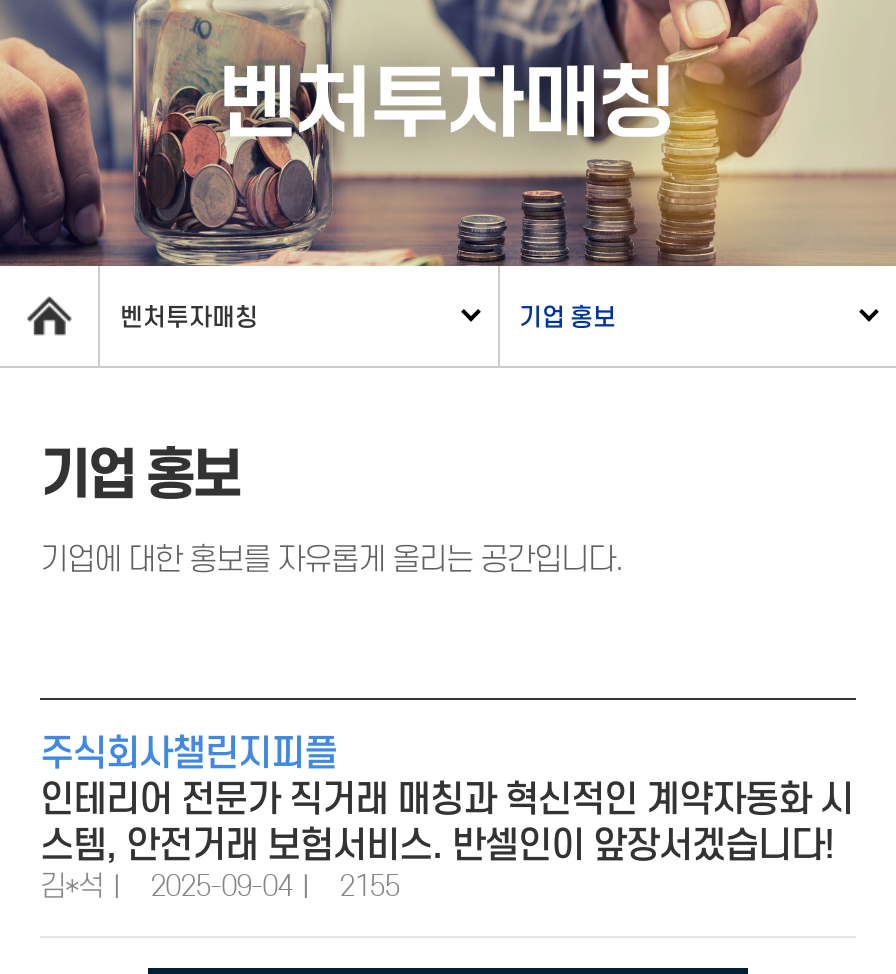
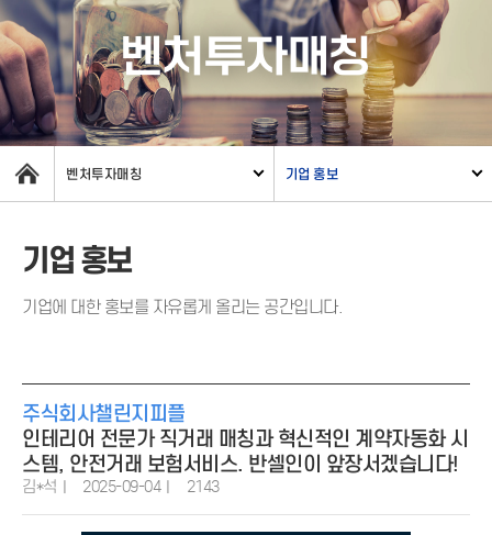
[40,868,399,904] 김*석 2025-09-04 2155 -> [22,477,219,497] 김*석 2025-09-04 2143

